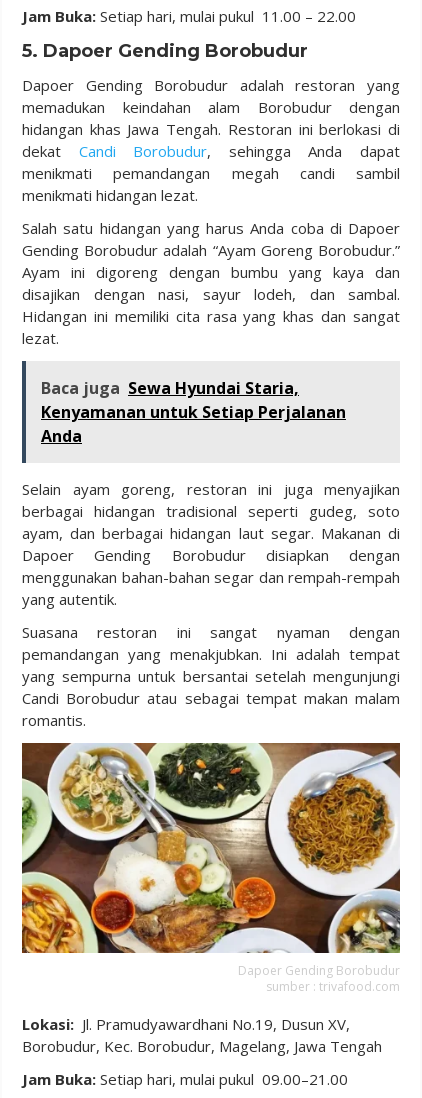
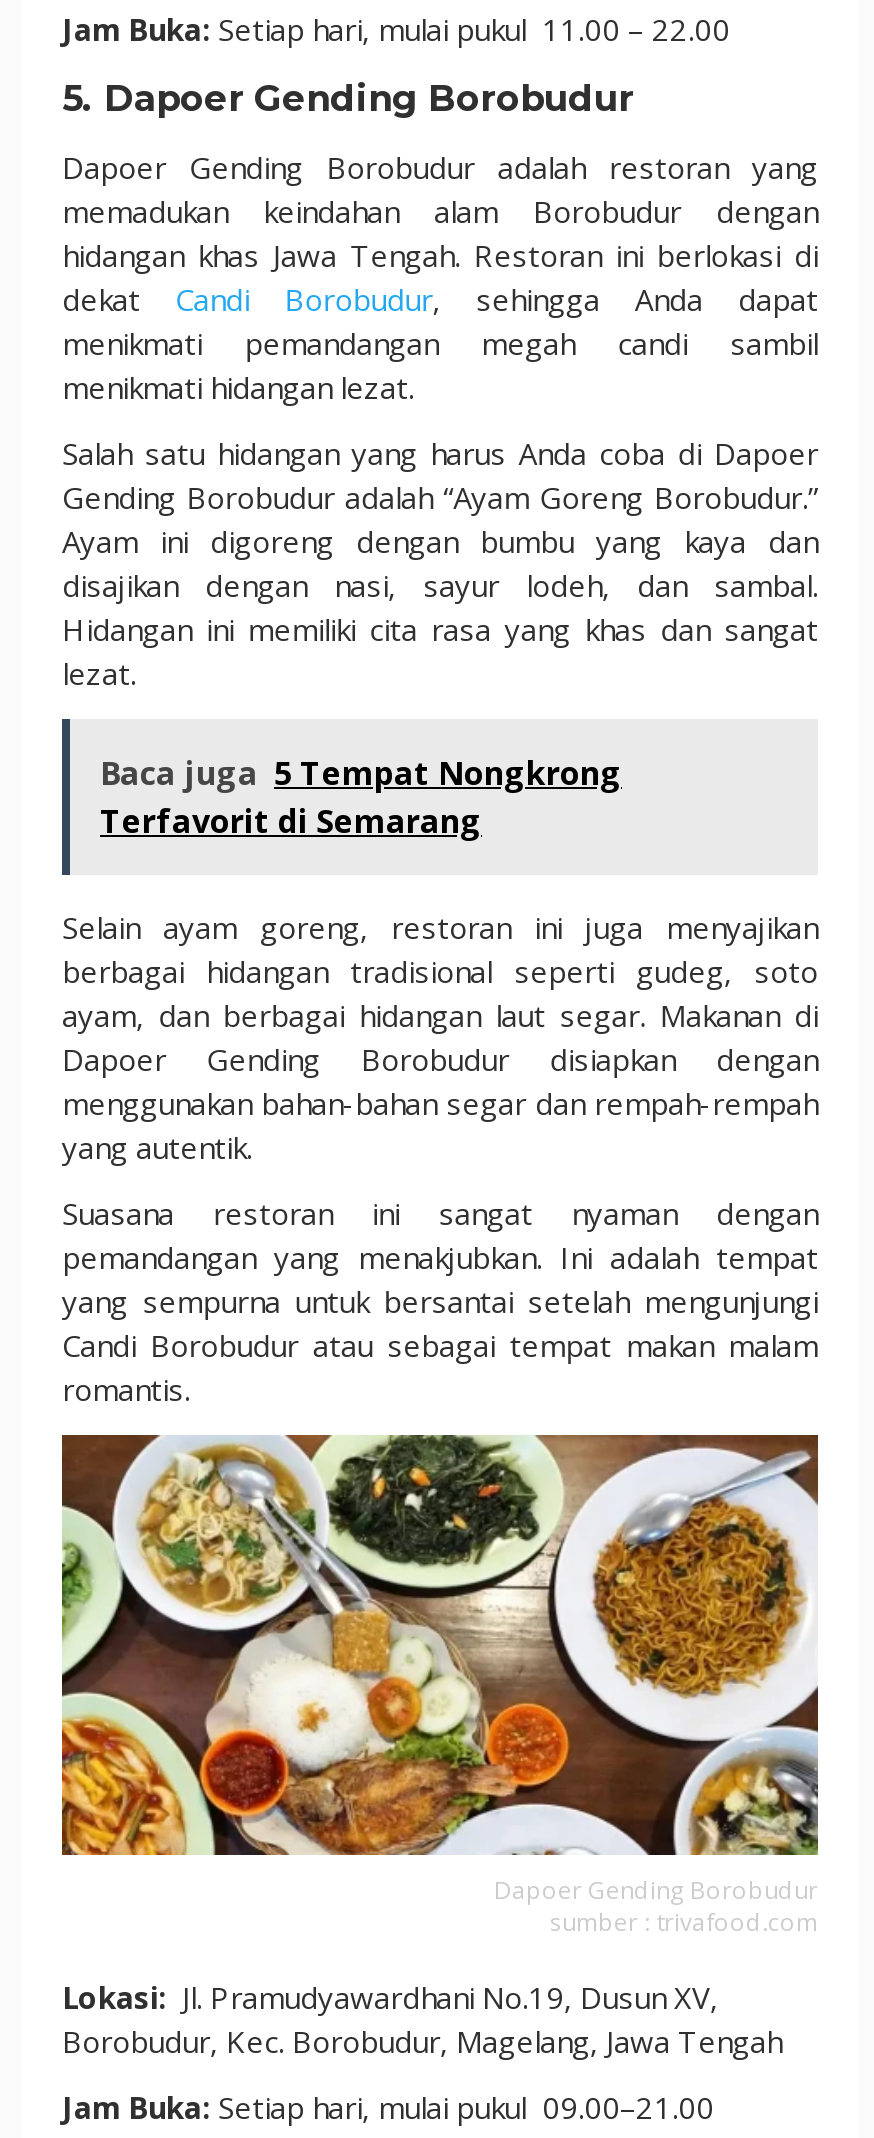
[41,377,346,447] Baca juga Sewa Hyundai Staria, | Kenyamanan untuk Setiap Perjalanan | Anda -> [100,751,622,843] Baca juga 5 Tempat Nongkrong | Terfavorit di Semarang

